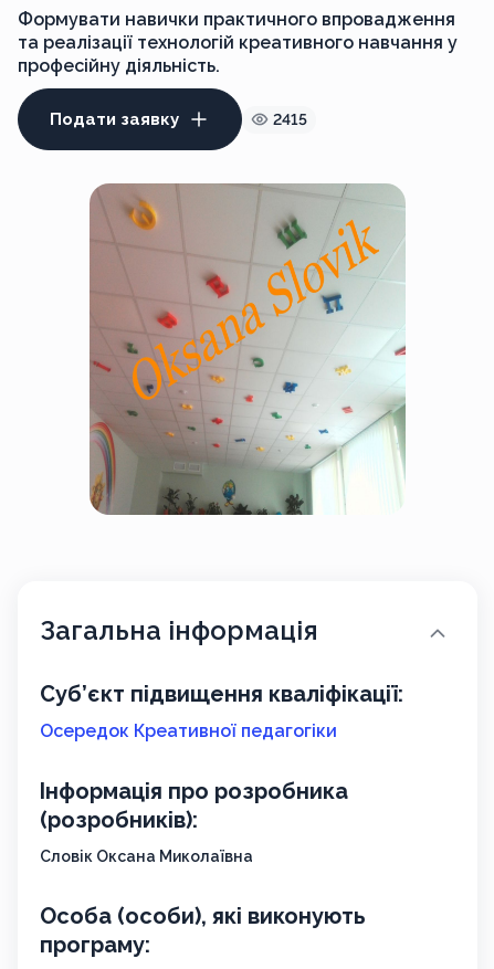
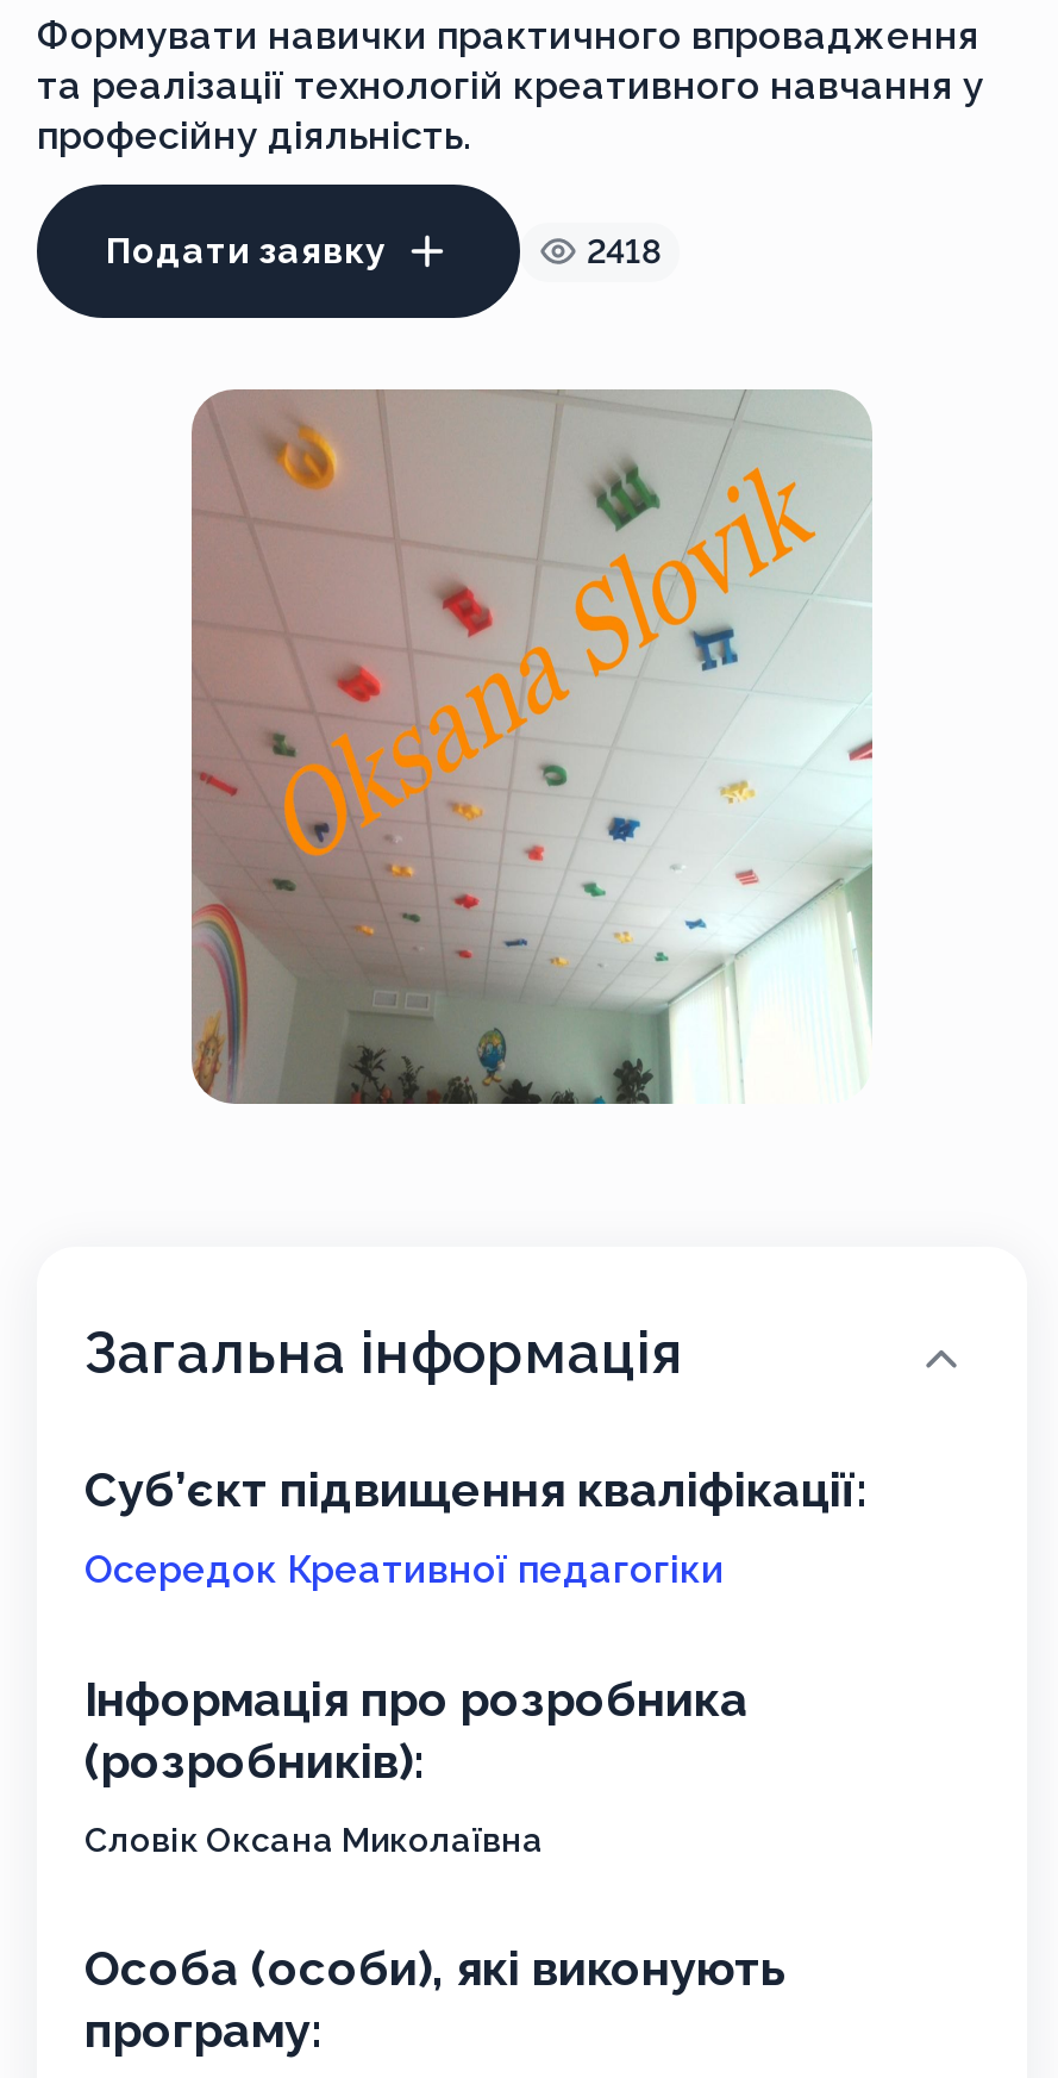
[273,110,307,128] 2415 -> [587,232,661,270] 2418

